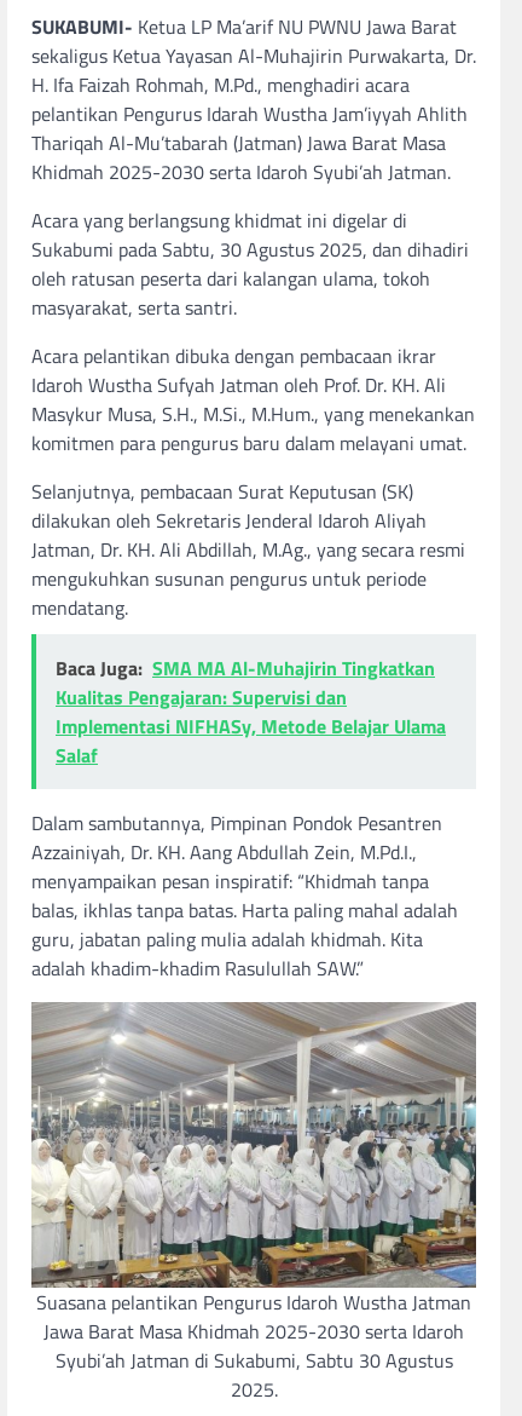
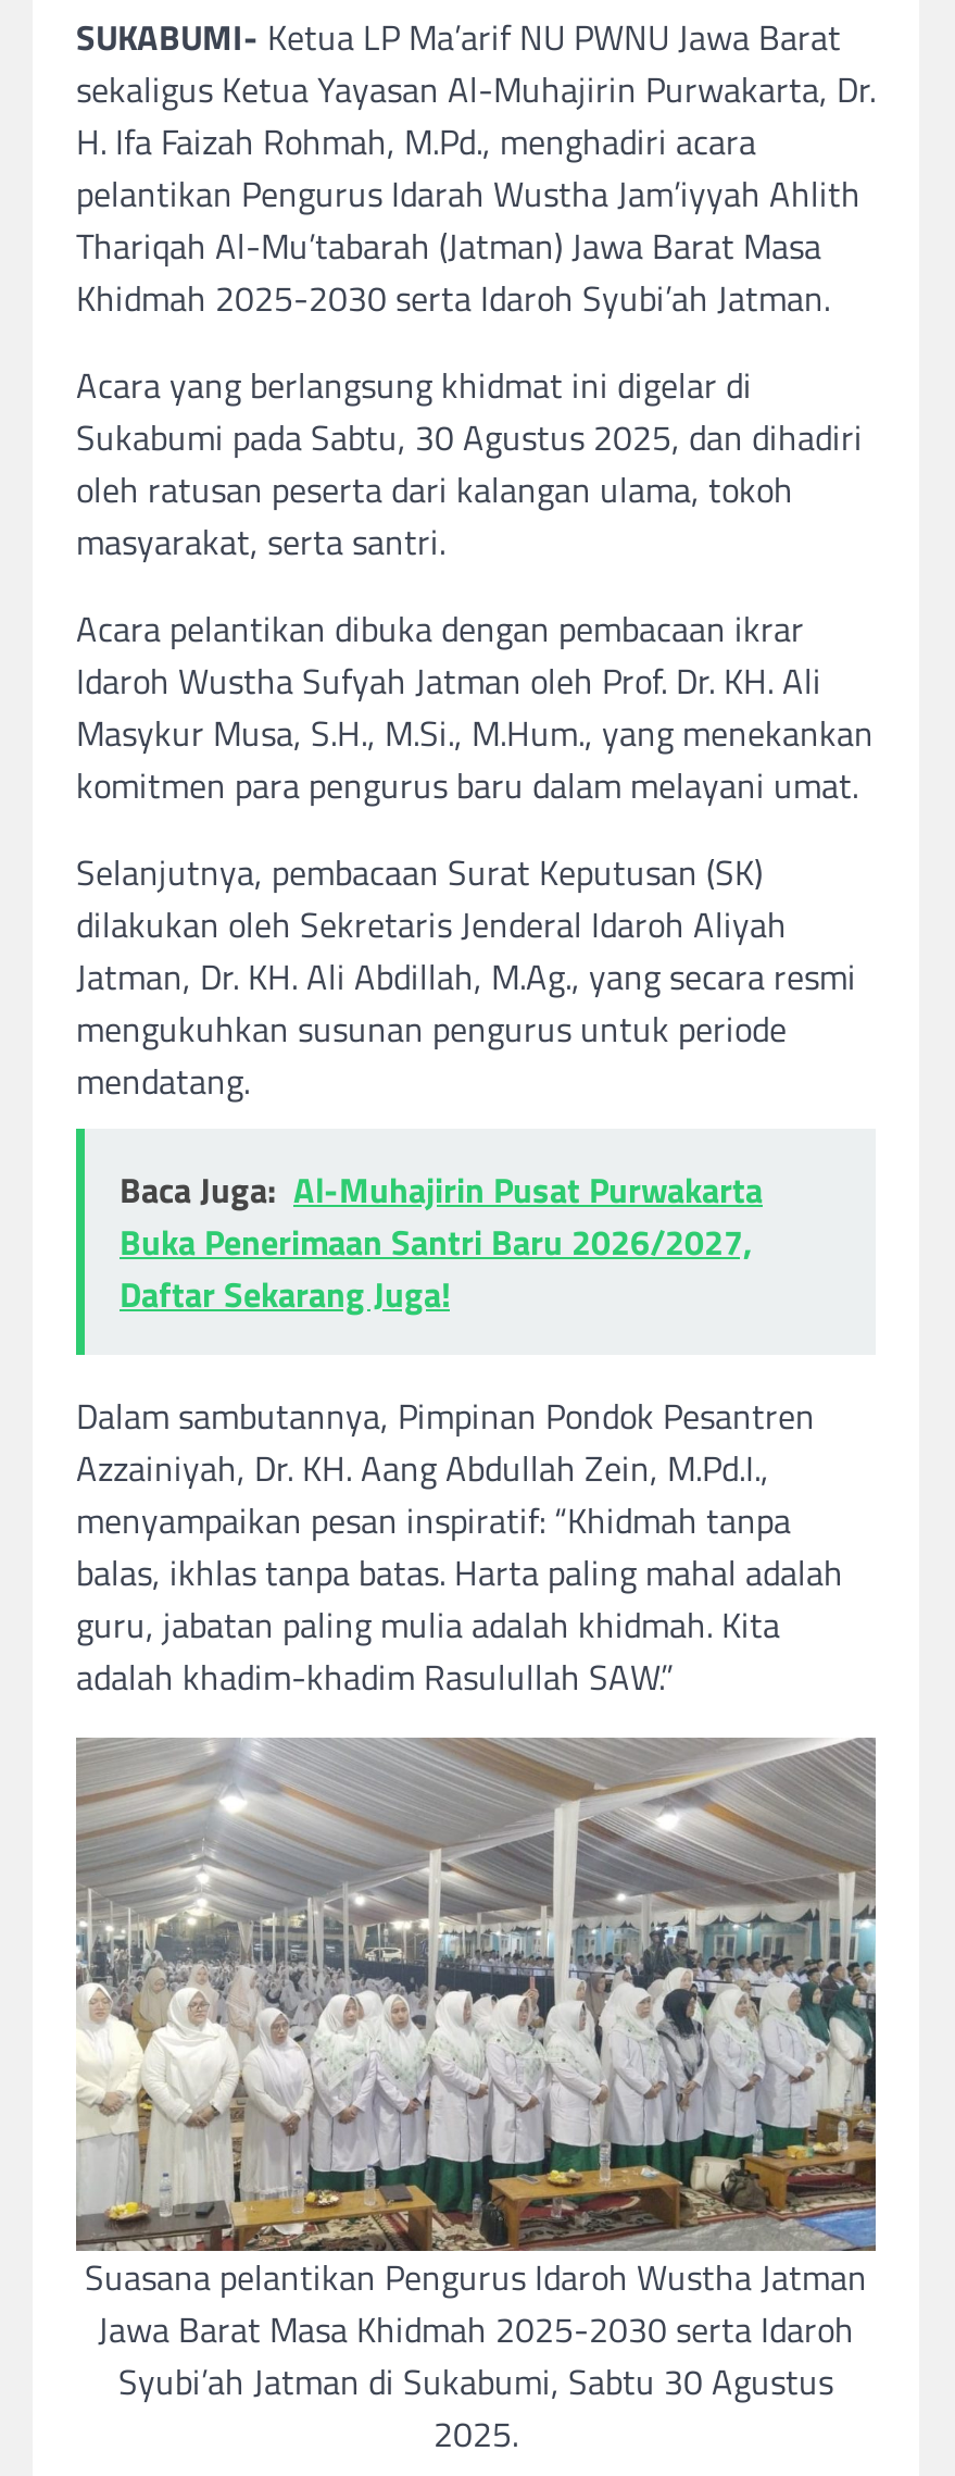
[56,654,446,770] Baca Juga: SMA MA Al-Muhajirin Tingkatkan | Kualitas Pengajaran: Supervisi dan | Implementasi NIFHASy, Metode Belajar Ulama | Salaf -> [120,1165,763,1321] Baca Juga: Al-Muhajirin Pusat Purwakarta | Buka Penerimaan Santri Baru 2026/2027, | Daftar Sekarang Juga!

